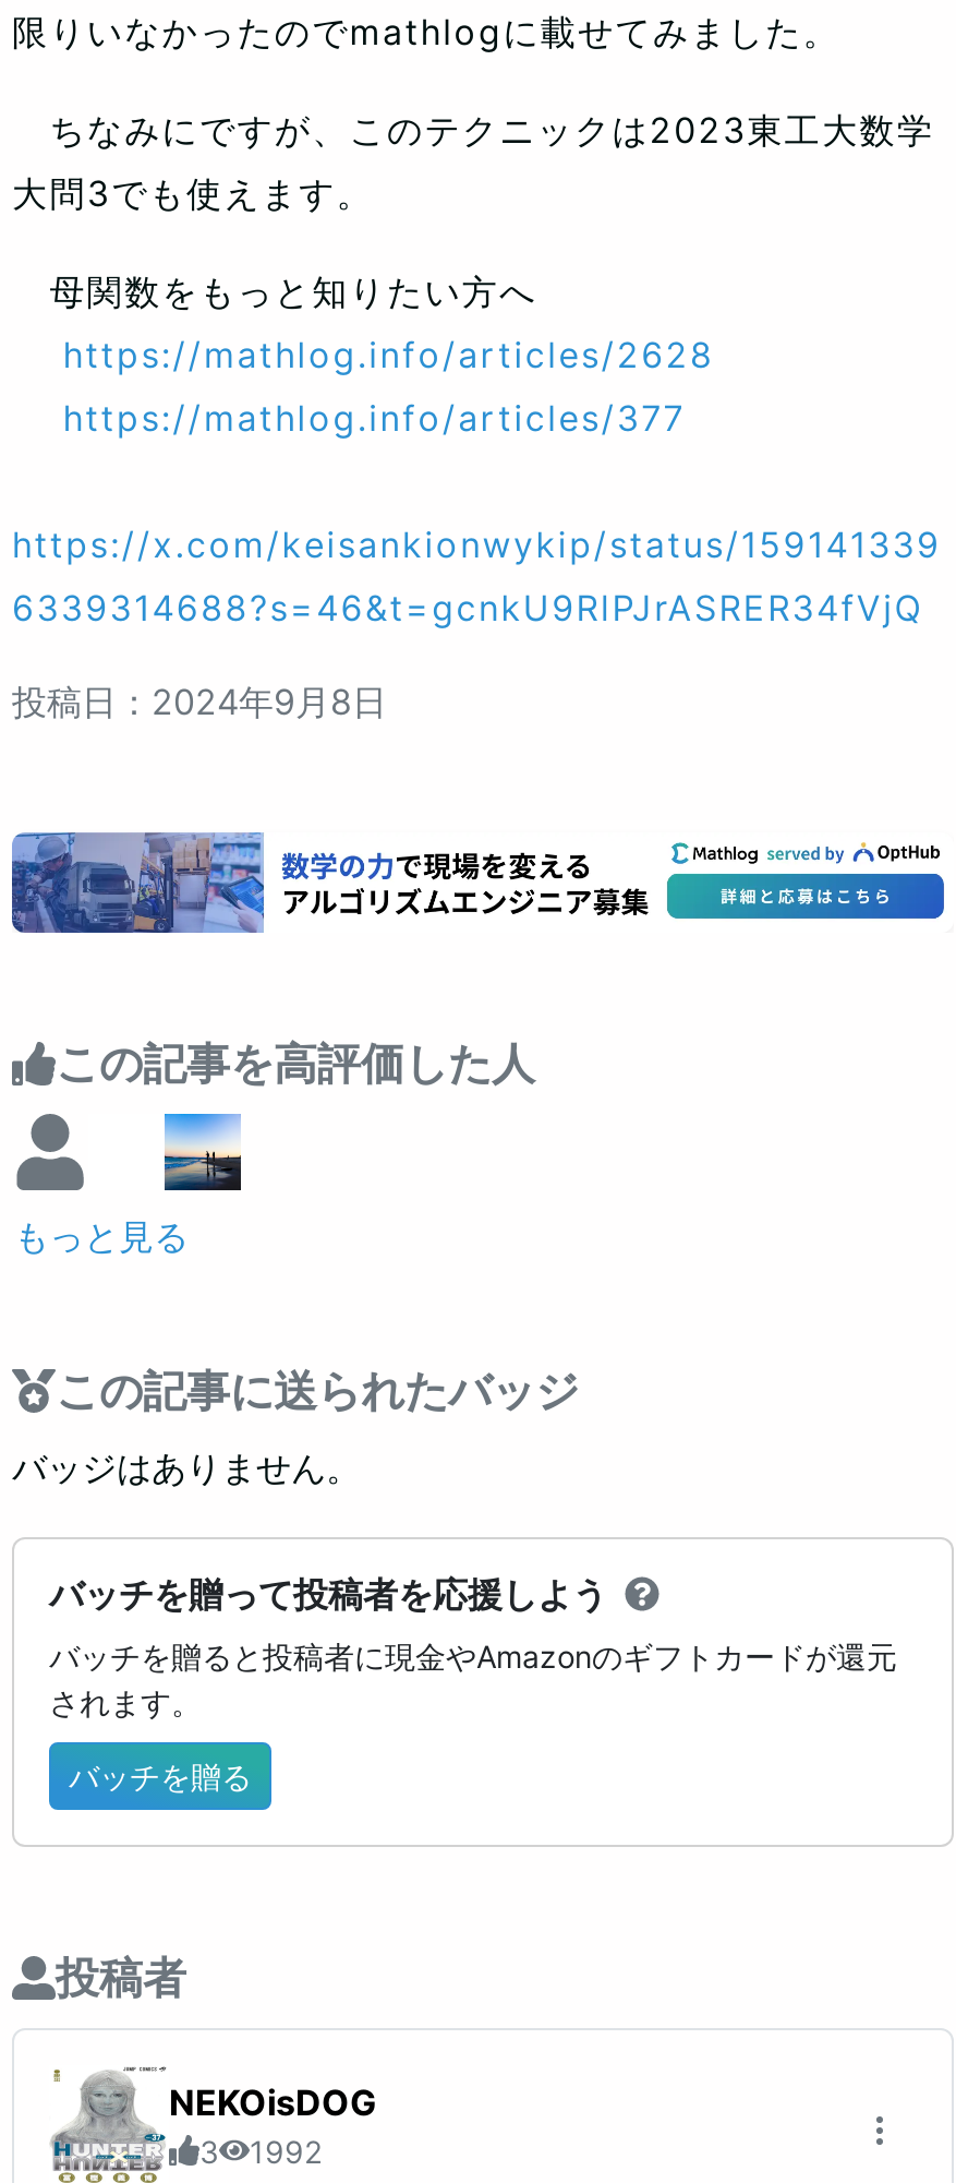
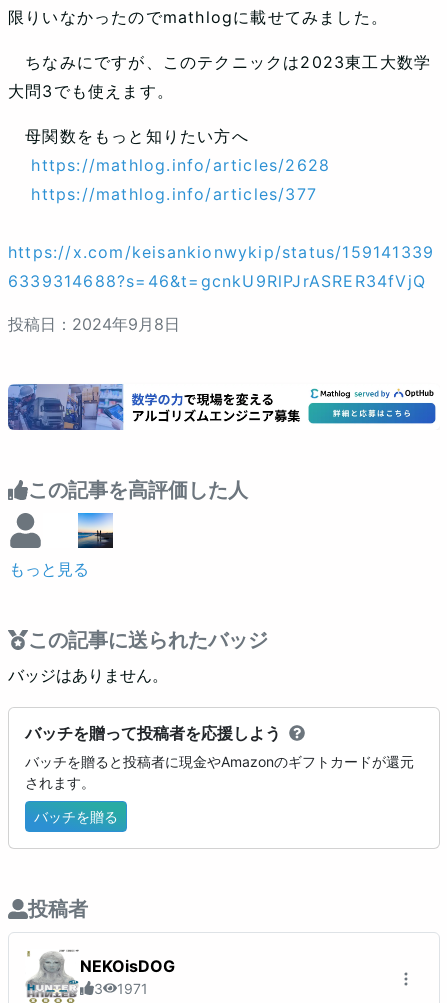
[199,2132,322,2169] 3 1992 -> [94,980,148,997] 3 1971

